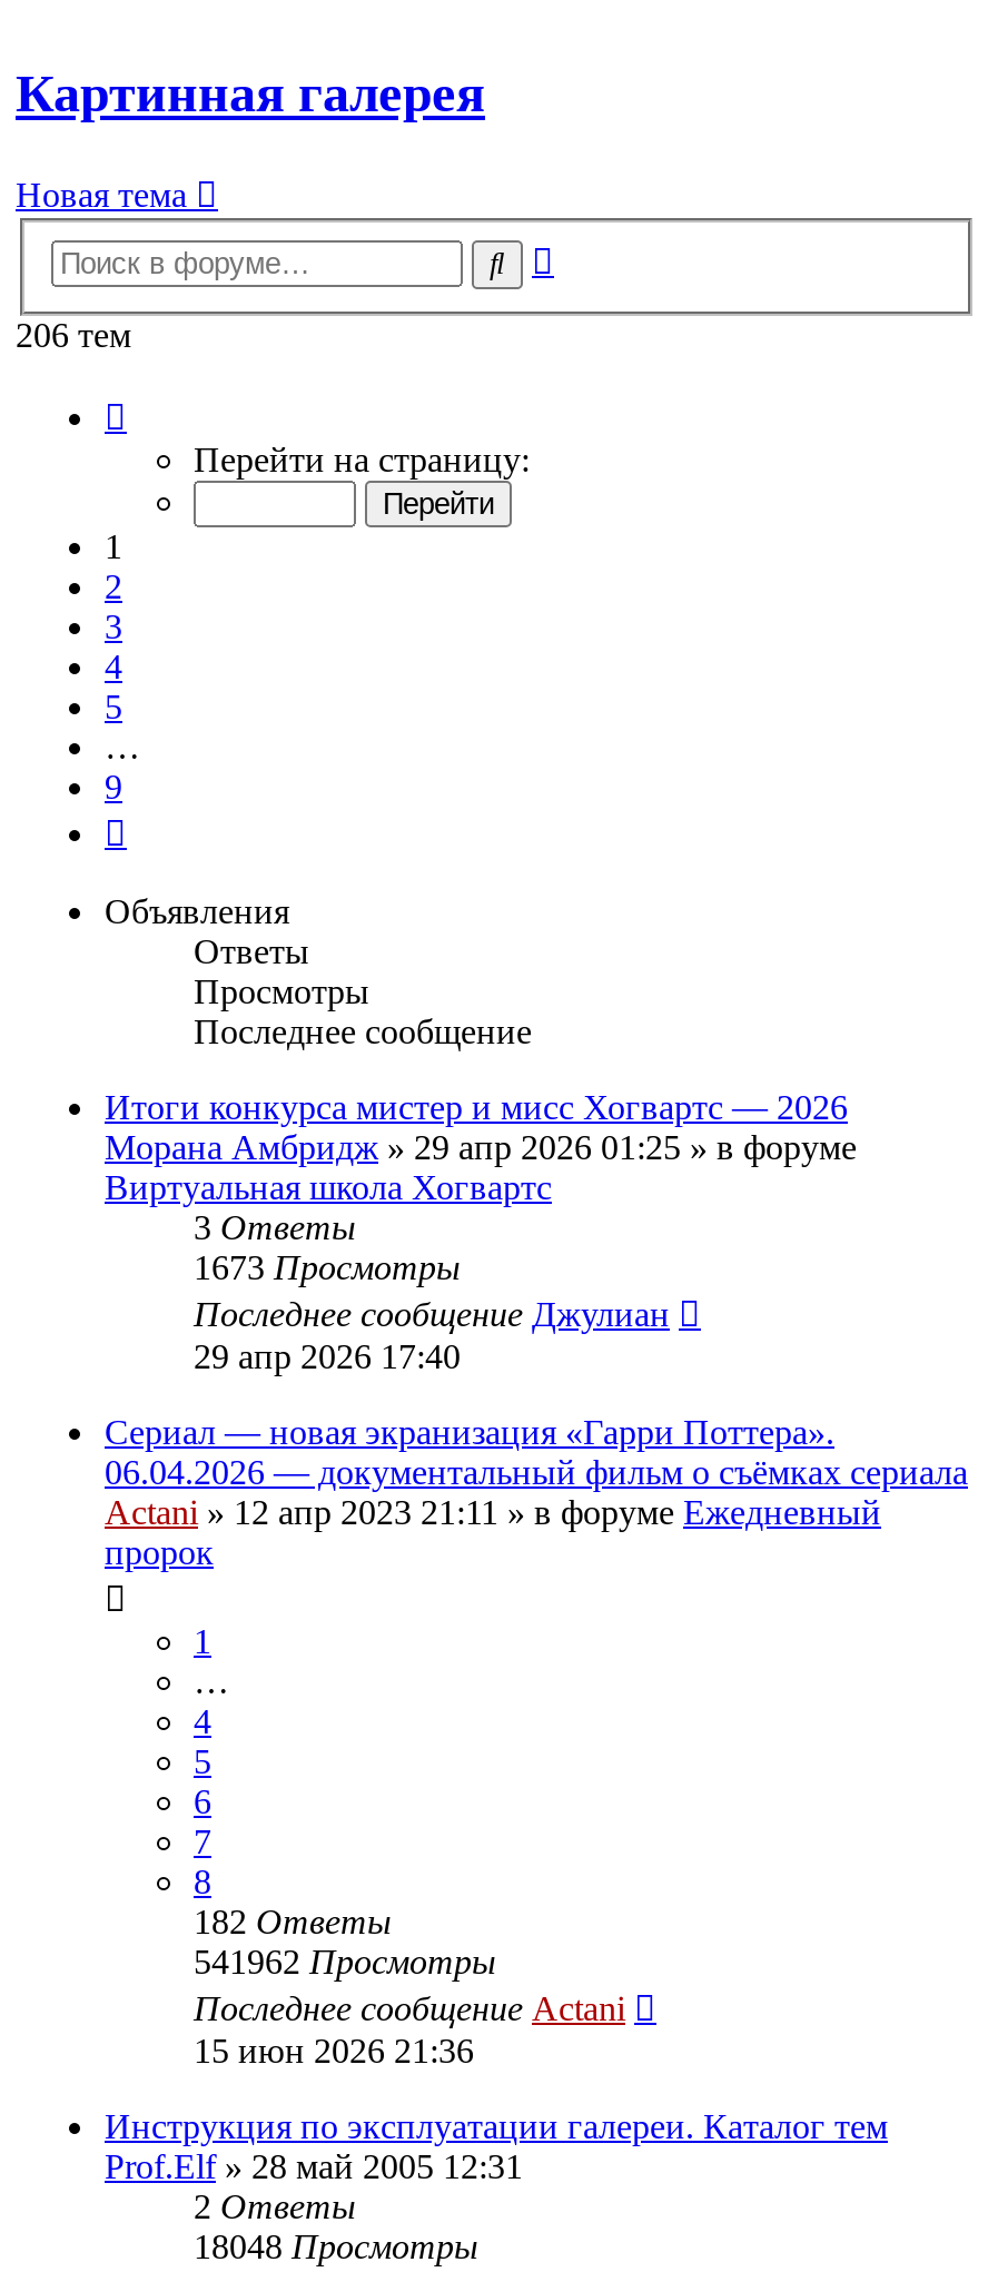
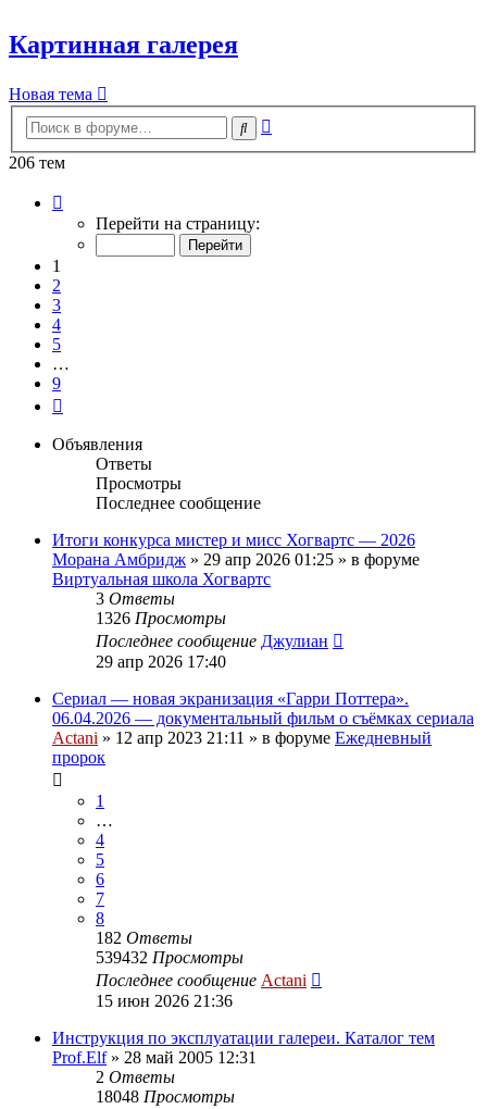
[194,1248,461,1286] 1673 Просмотры -> [96,609,226,627] 1326 Просмотры
[194,1942,496,1980] 541962 Просмотры -> [96,948,243,966] 539432 Просмотры

